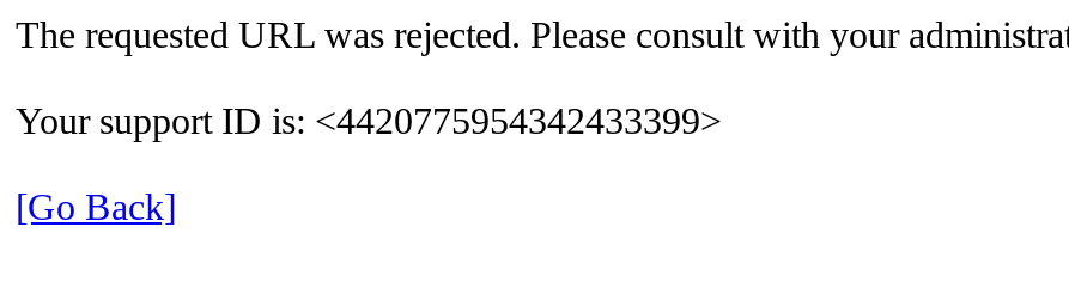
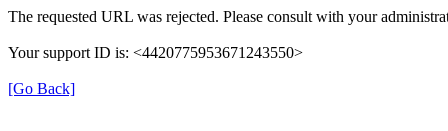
[16,100,722,141] Your support ID is: <4420775954342433399> -> [8,44,303,61] Your support ID is: <4420775953671243550>

